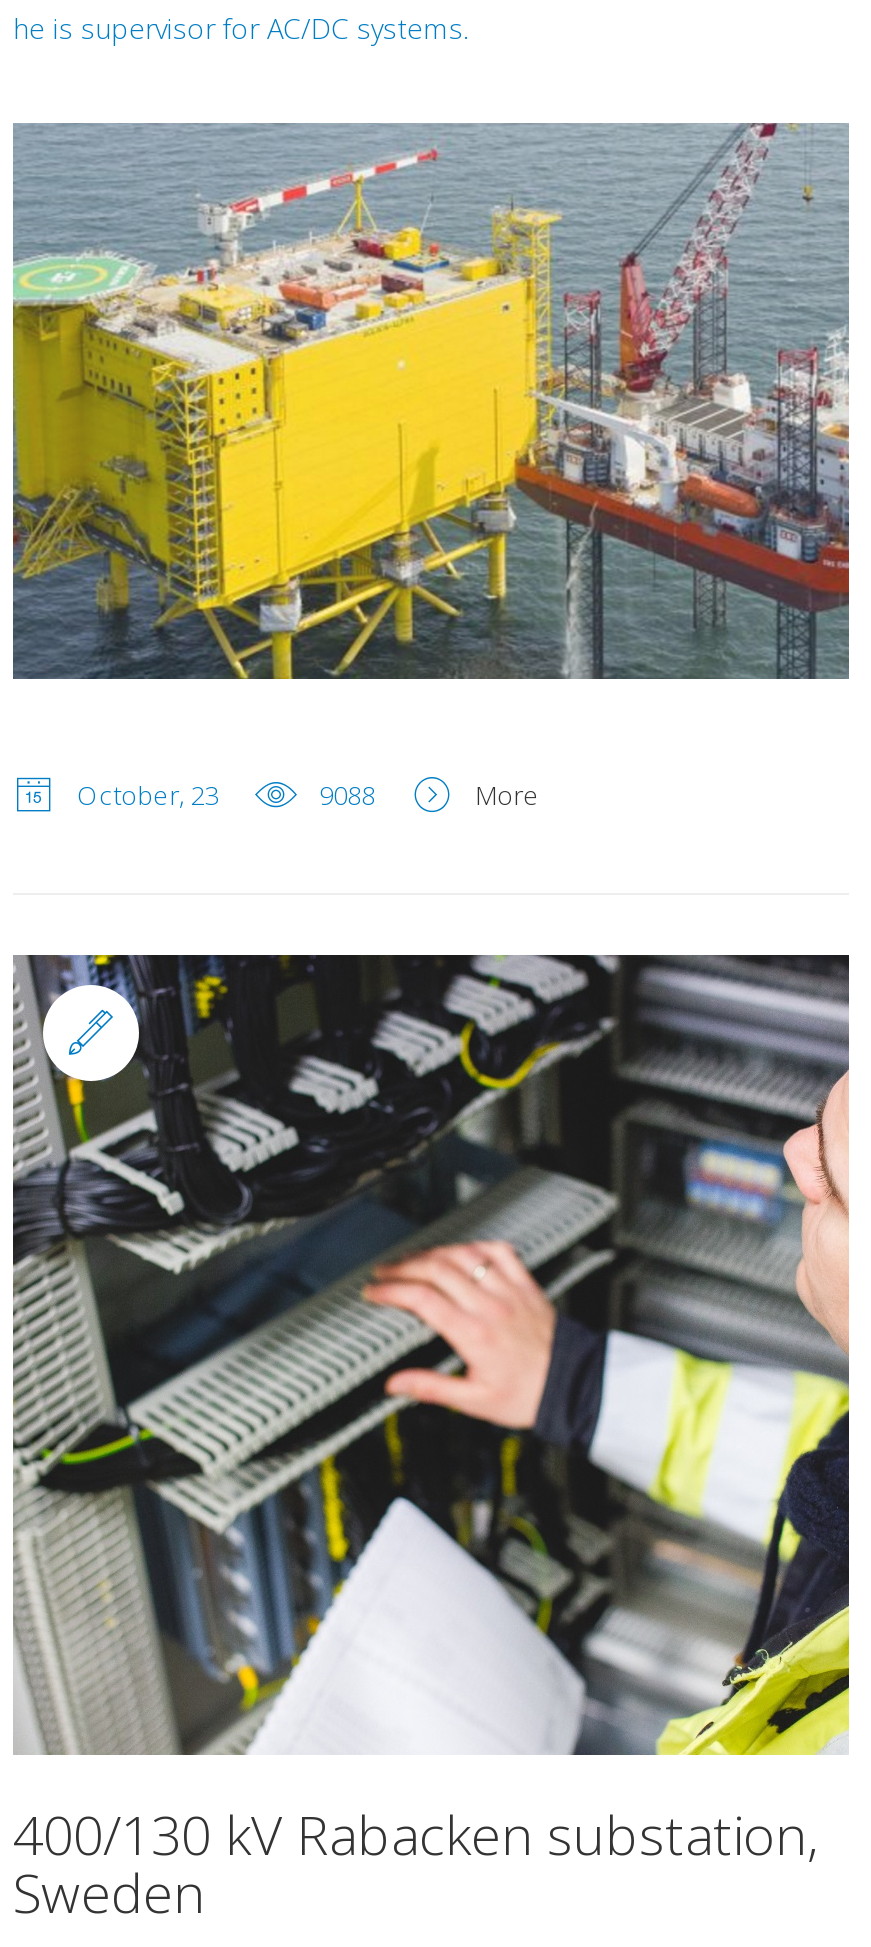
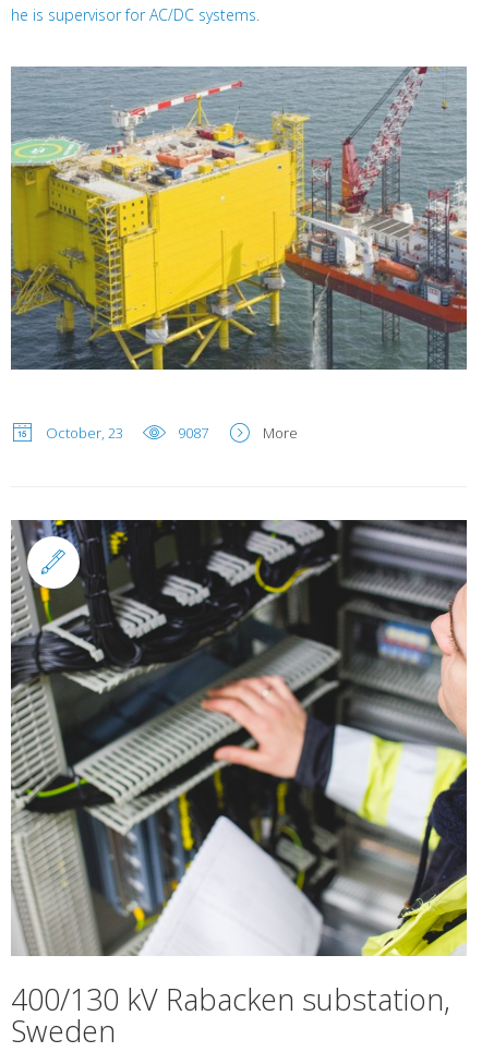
[319,777,375,813] 9088 -> [178,423,208,443] 9087

